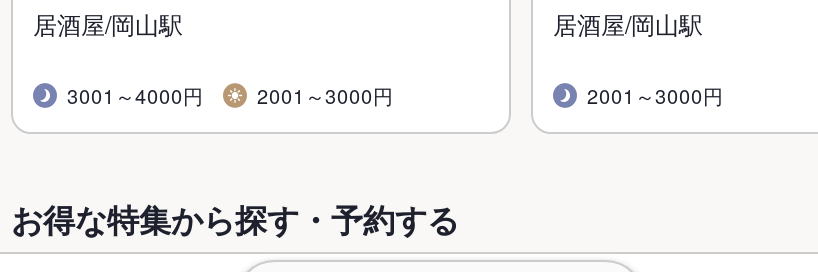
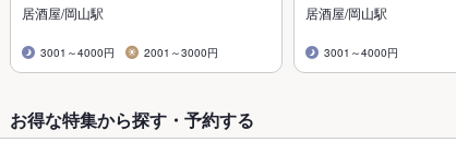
[587,81,723,109] 2001～3000円 -> [324,44,398,60] 3001～4000円

